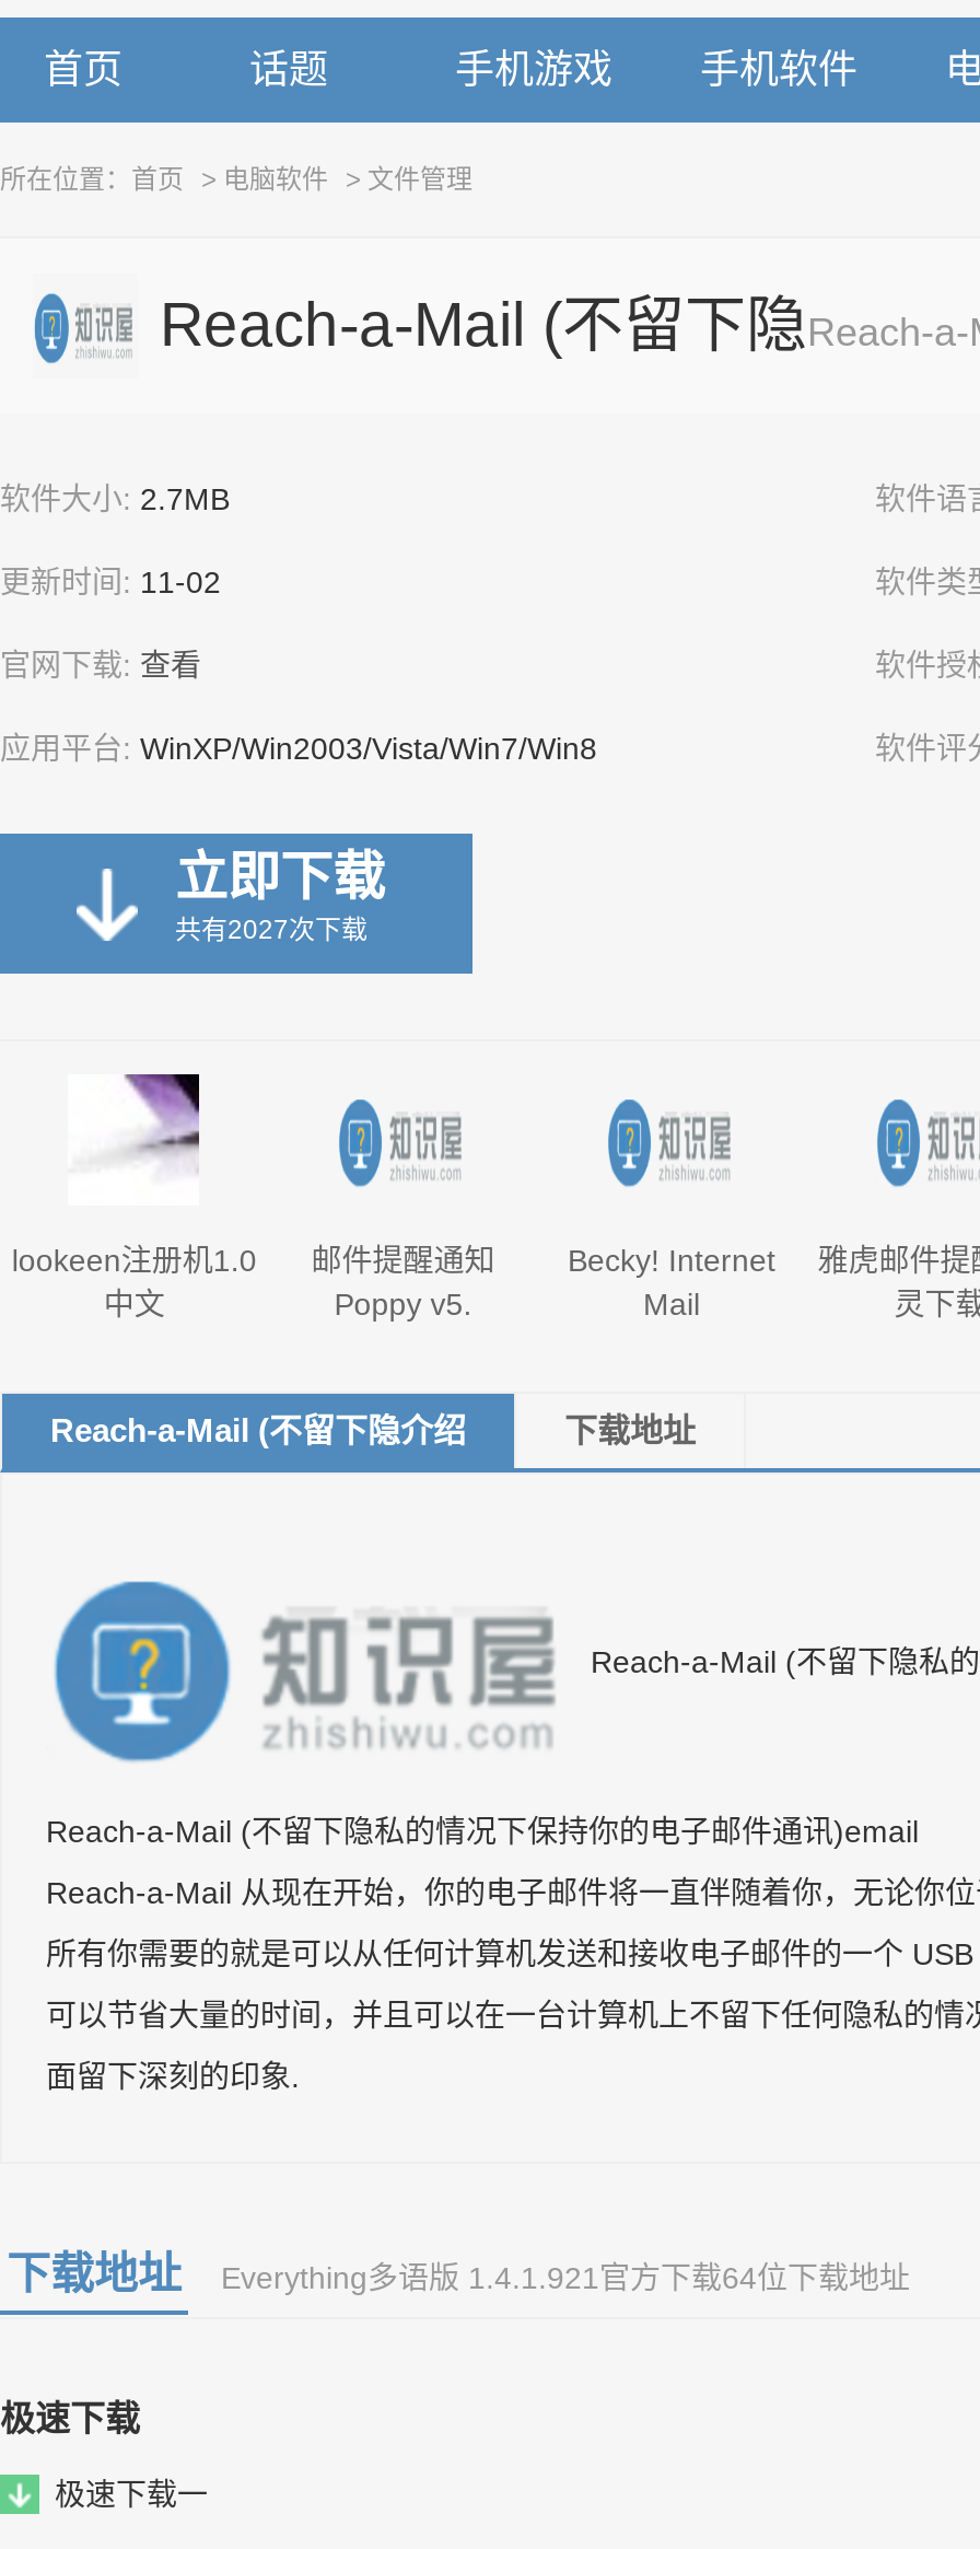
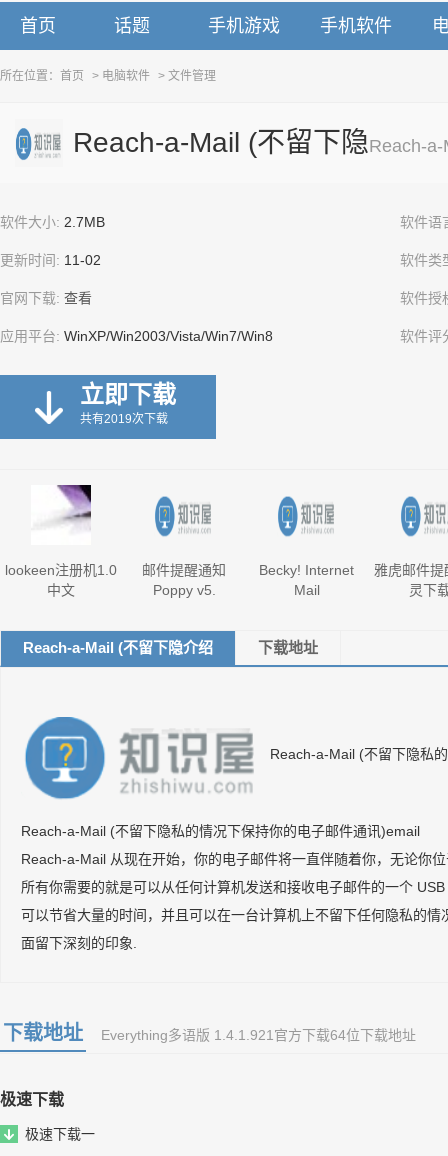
[175,915,367,945] 共有2027次下载 -> [80,412,168,426] 共有2019次下载

